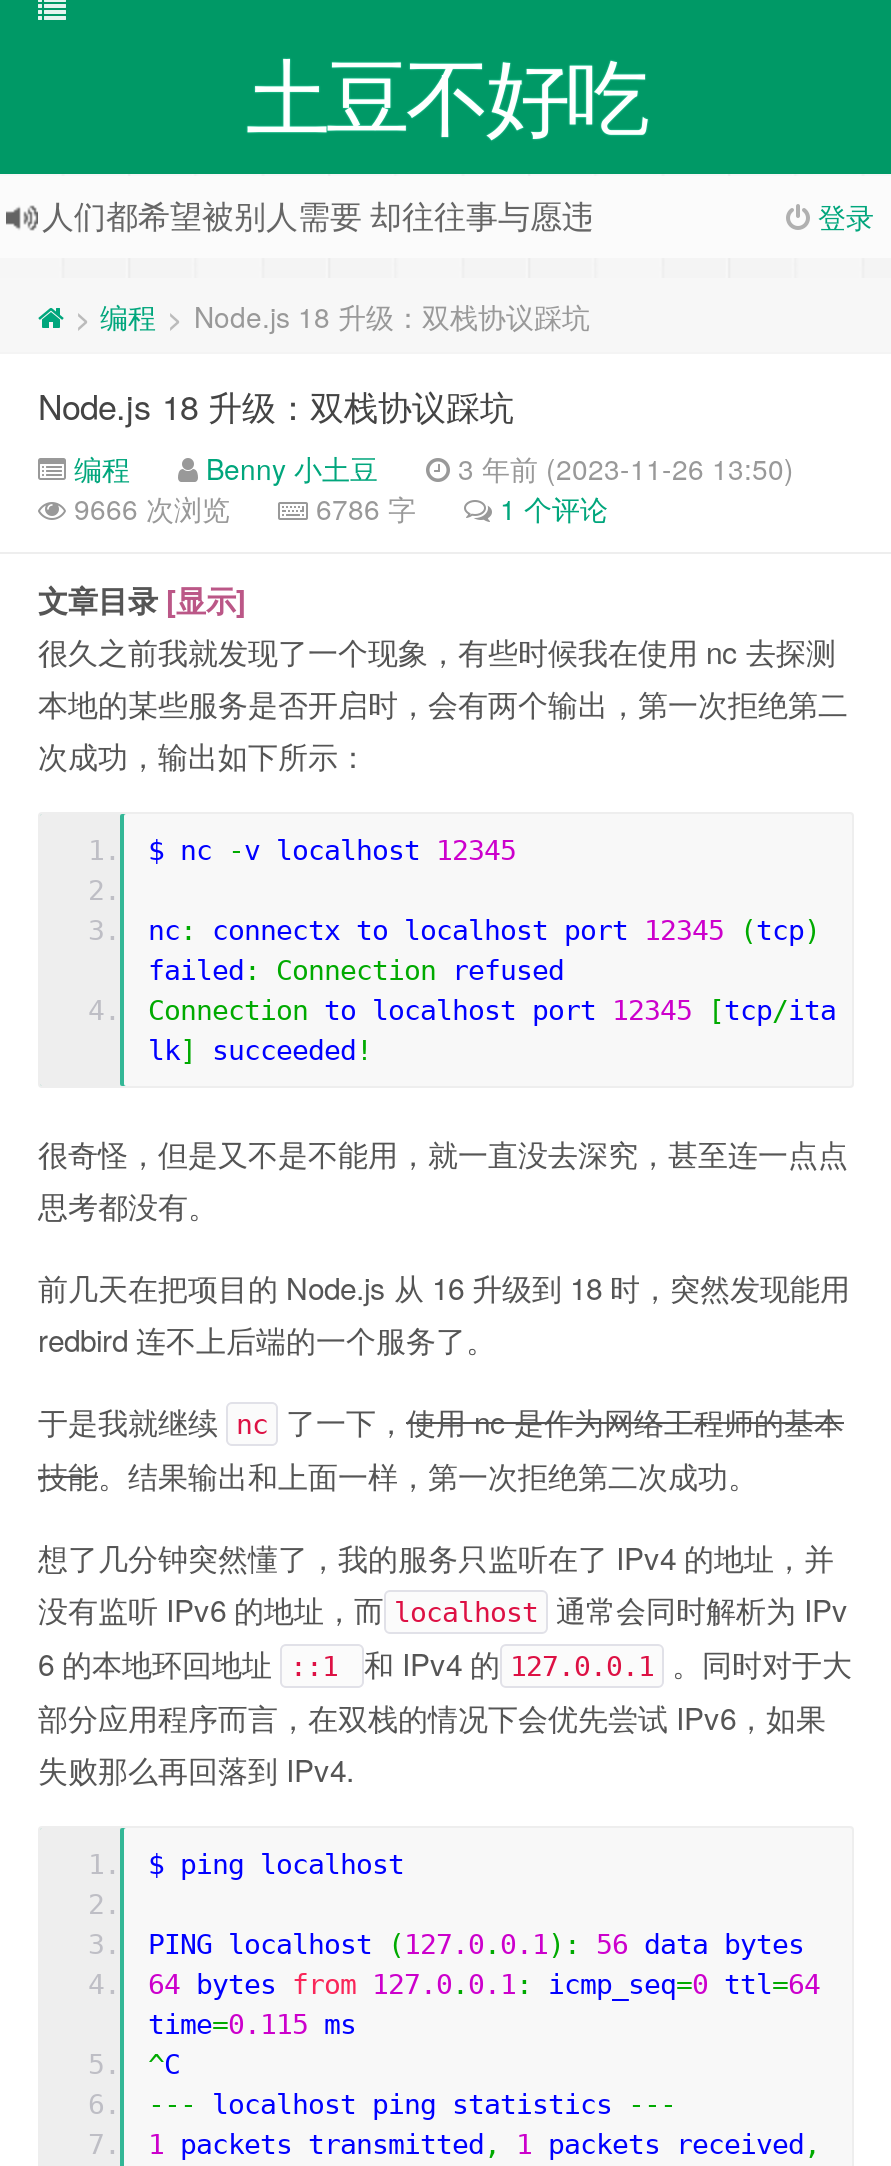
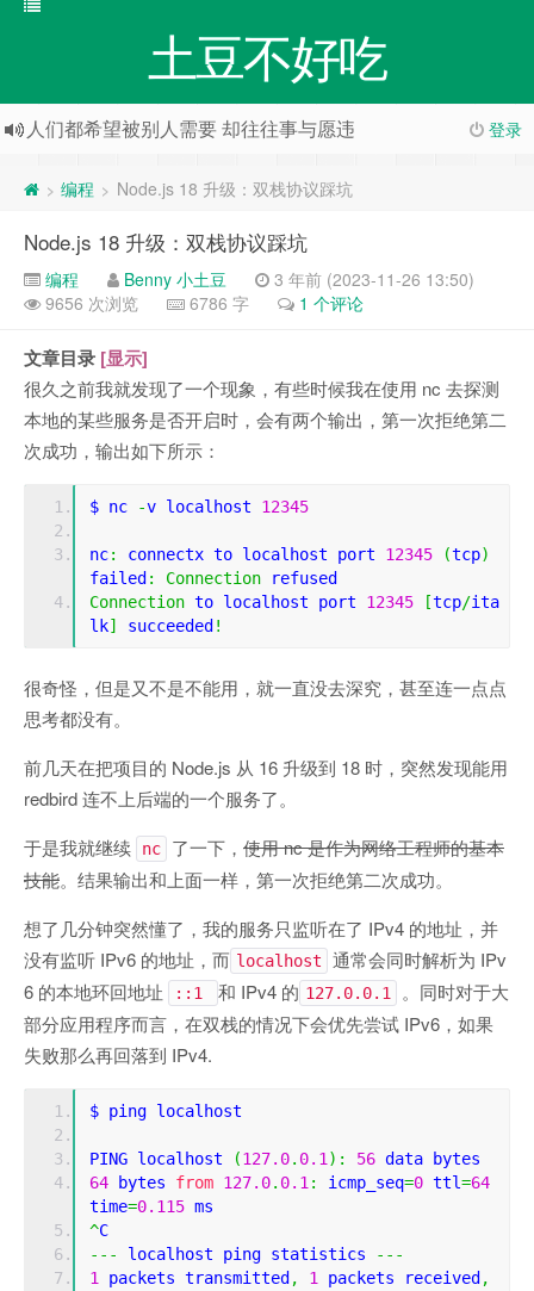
[66,488,608,528] 9666 次浏览 6786 字 1 个评论 -> [41,291,364,315] 9656 次浏览 6786 字 1 个评论

